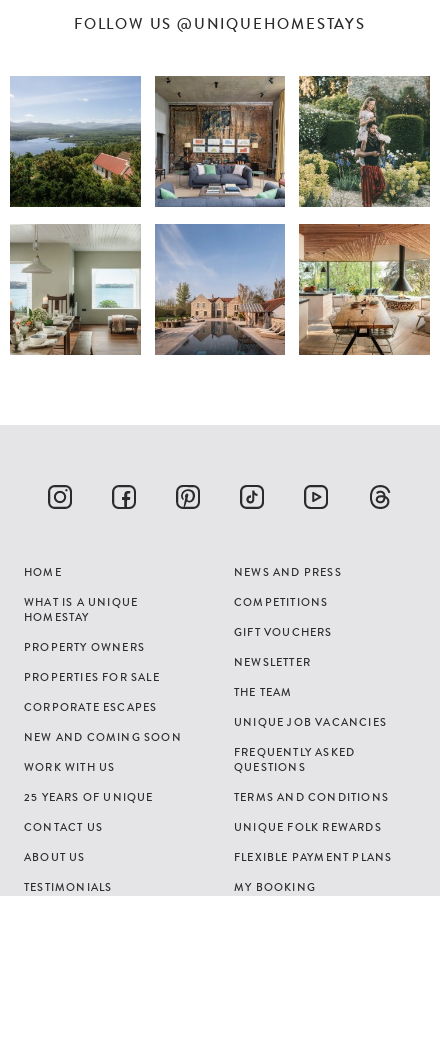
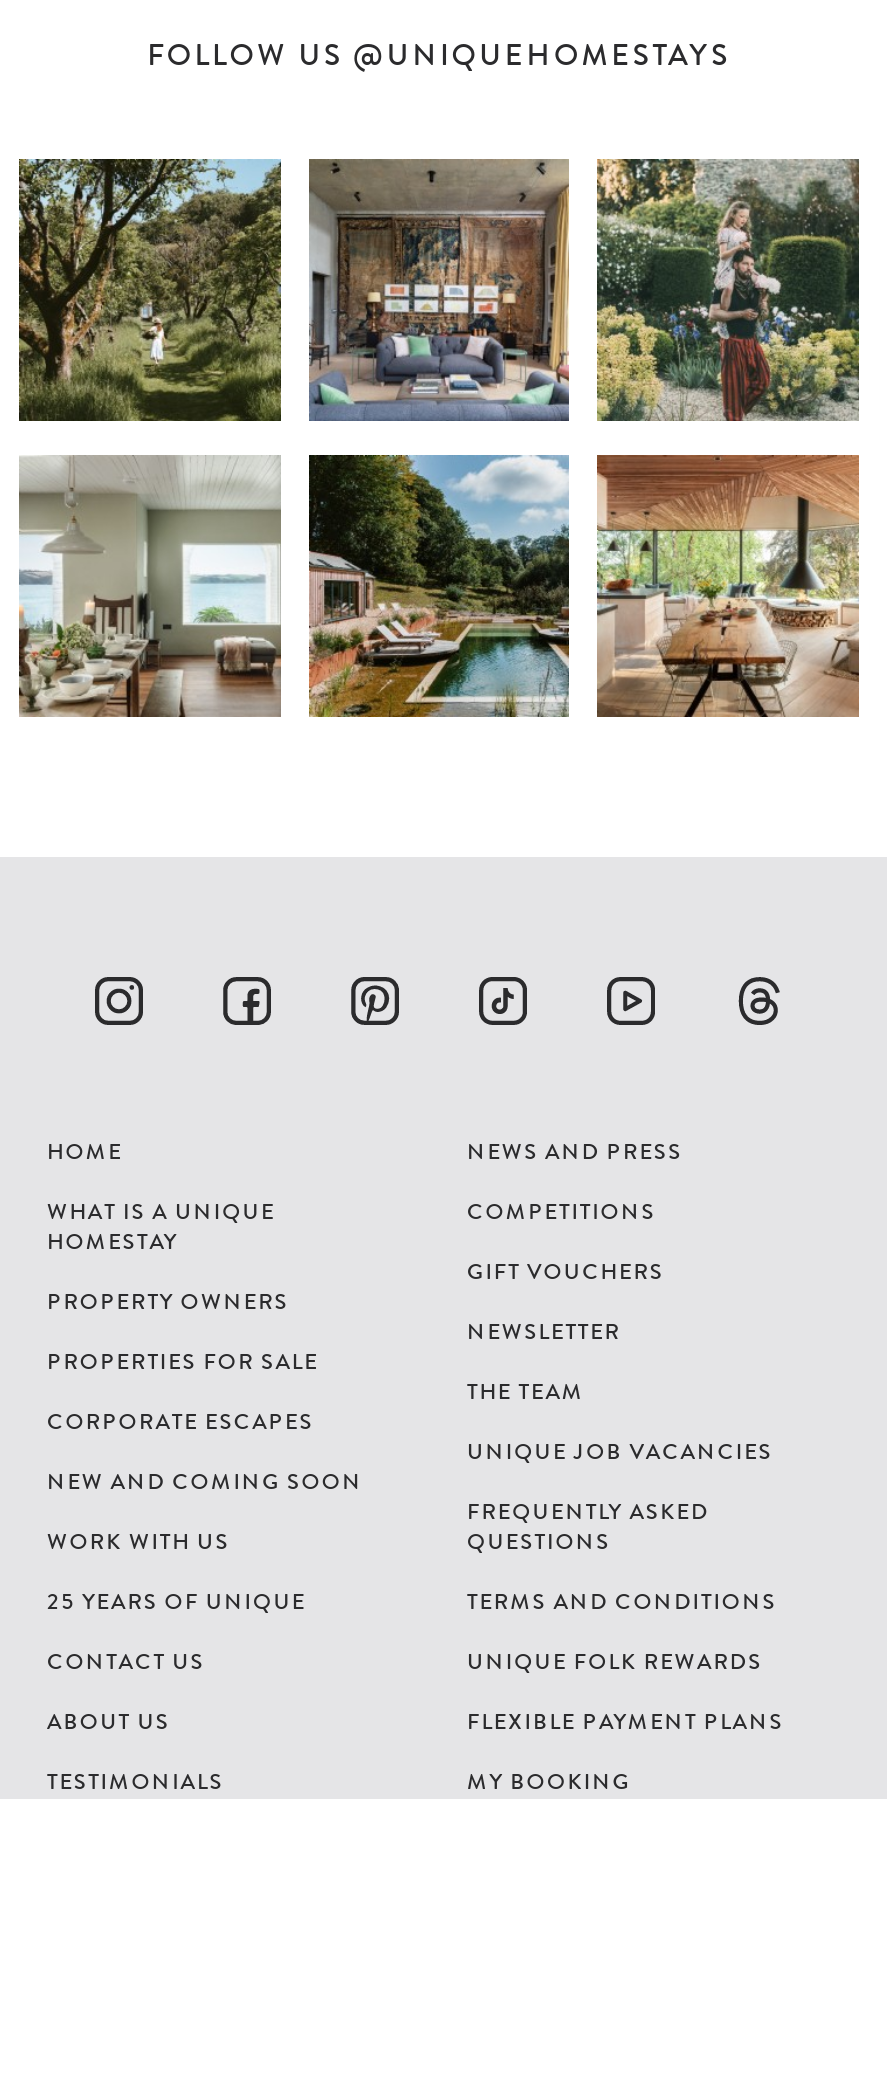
[9,76,142,208] [image] -> [17,157,283,423] [image]
[154,223,286,356] [image] -> [307,453,571,719] [image]

